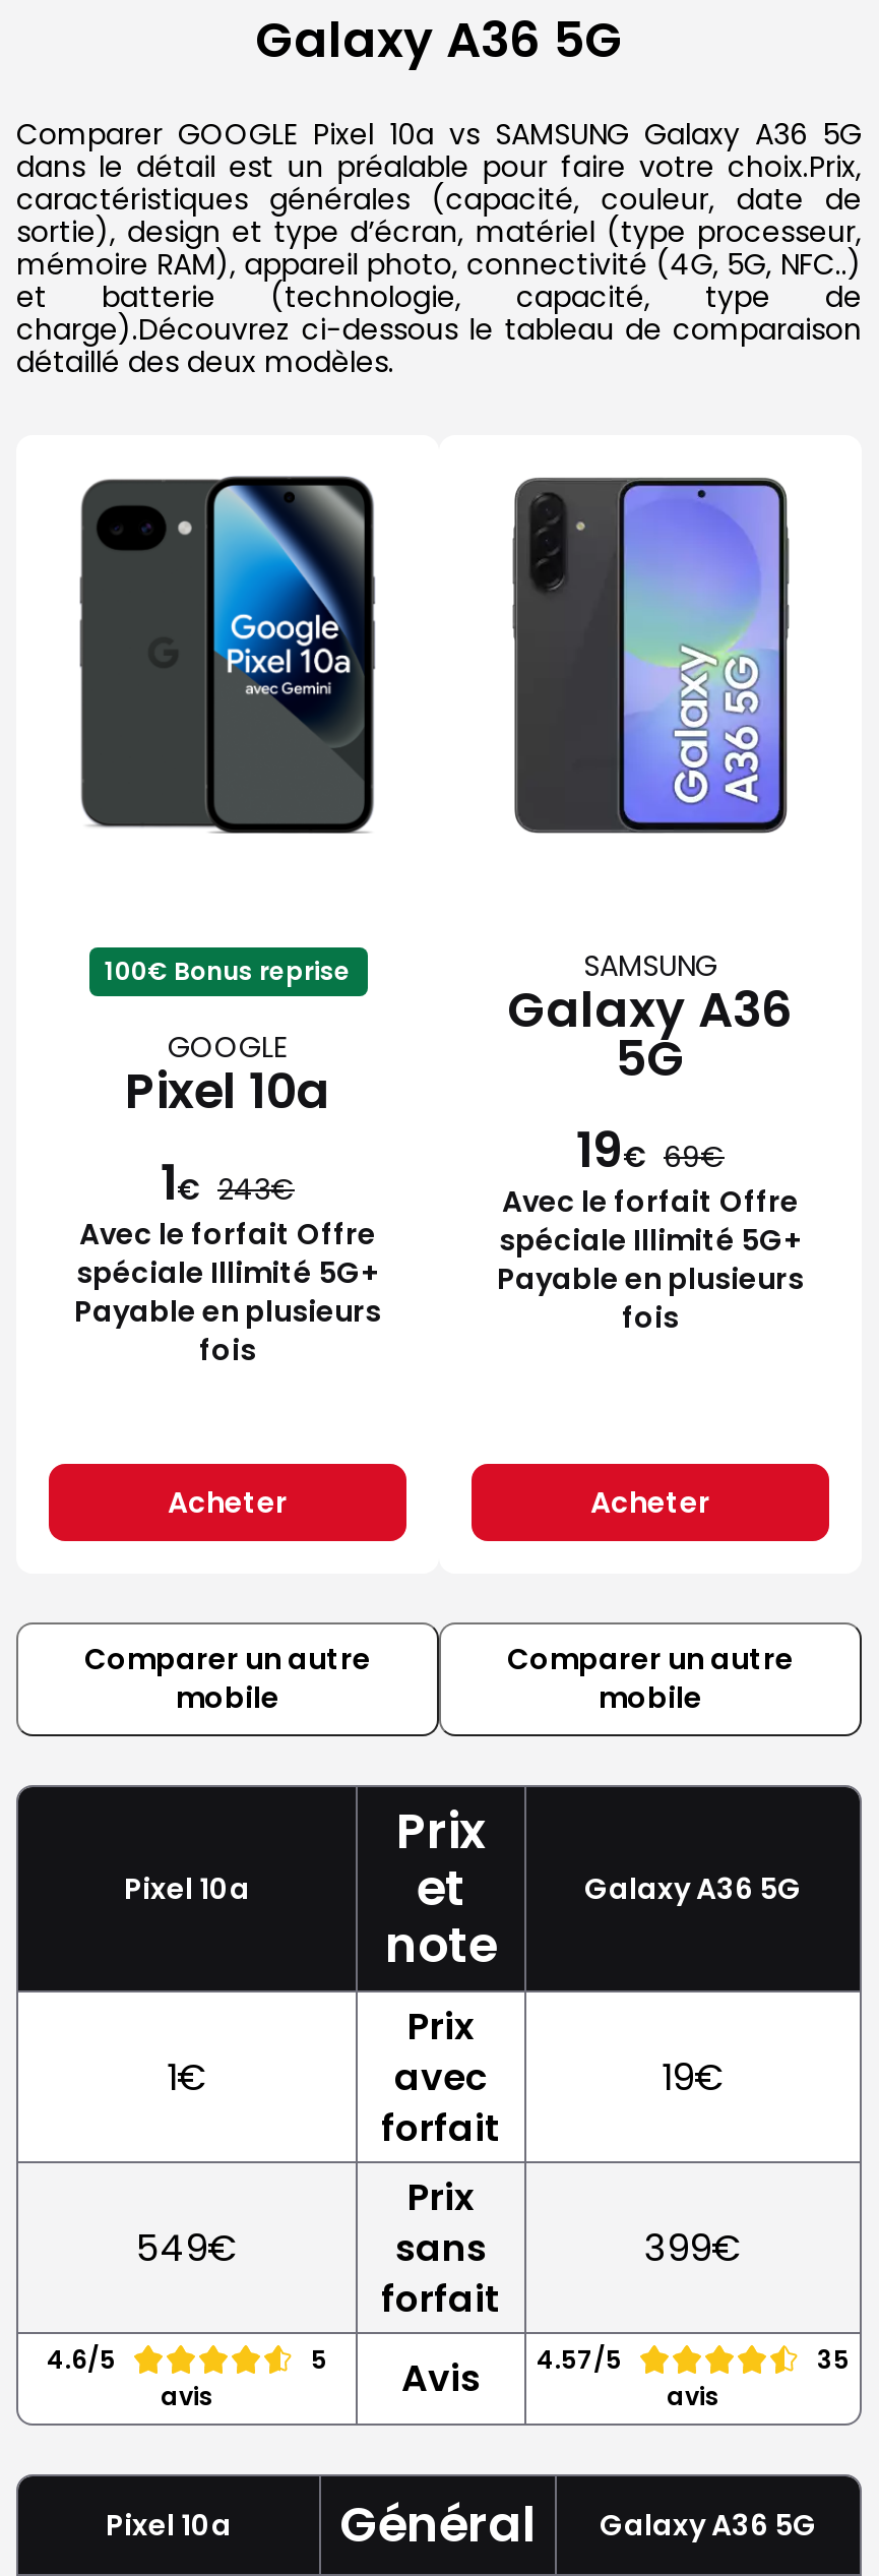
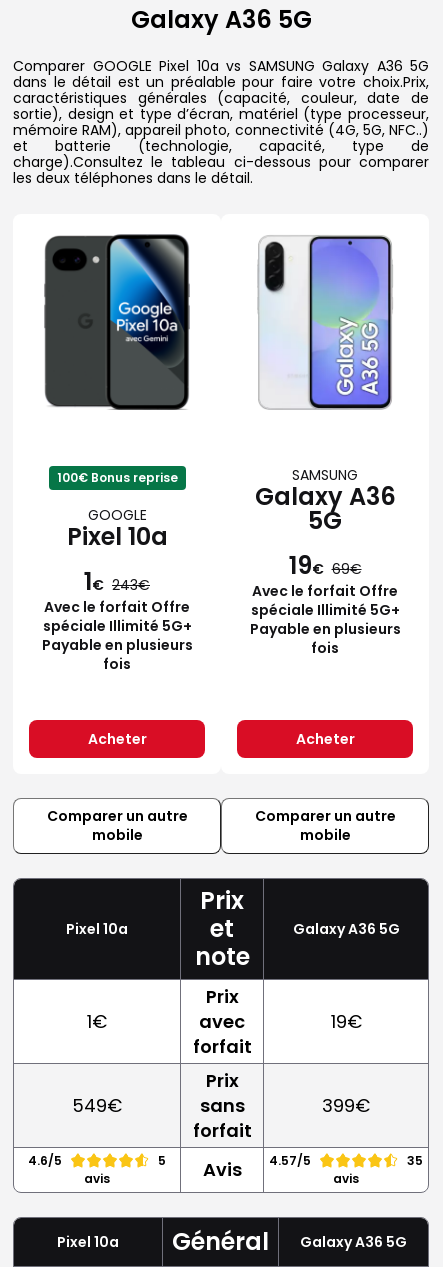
[16,309,862,382] charge).Découvrez ci-dessous le tableau de comparaison | détaillé des deux modèles. -> [13,152,429,188] charge).Consultez le tableau ci-dessous pour comparer | les deux téléphones dans le détail.
[512,478,628,834] [image] -> [258,236,315,409] [image]

